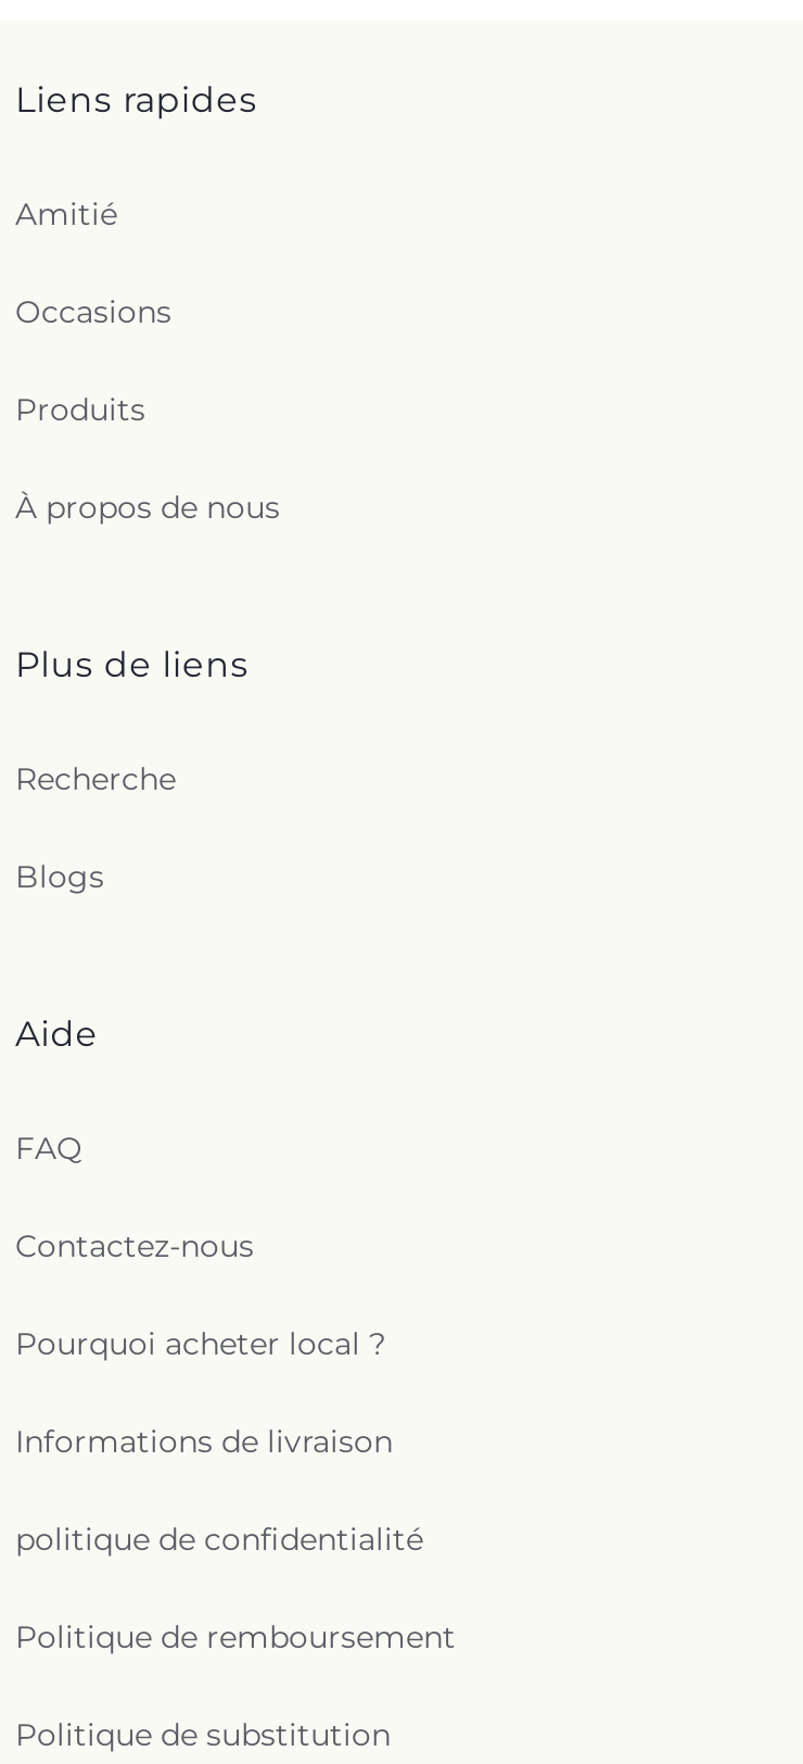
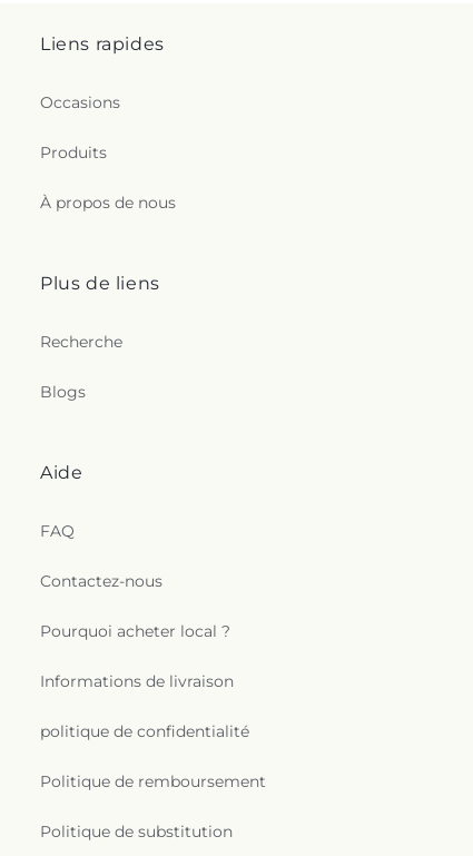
[15,195,117,234] Amitié -> none

